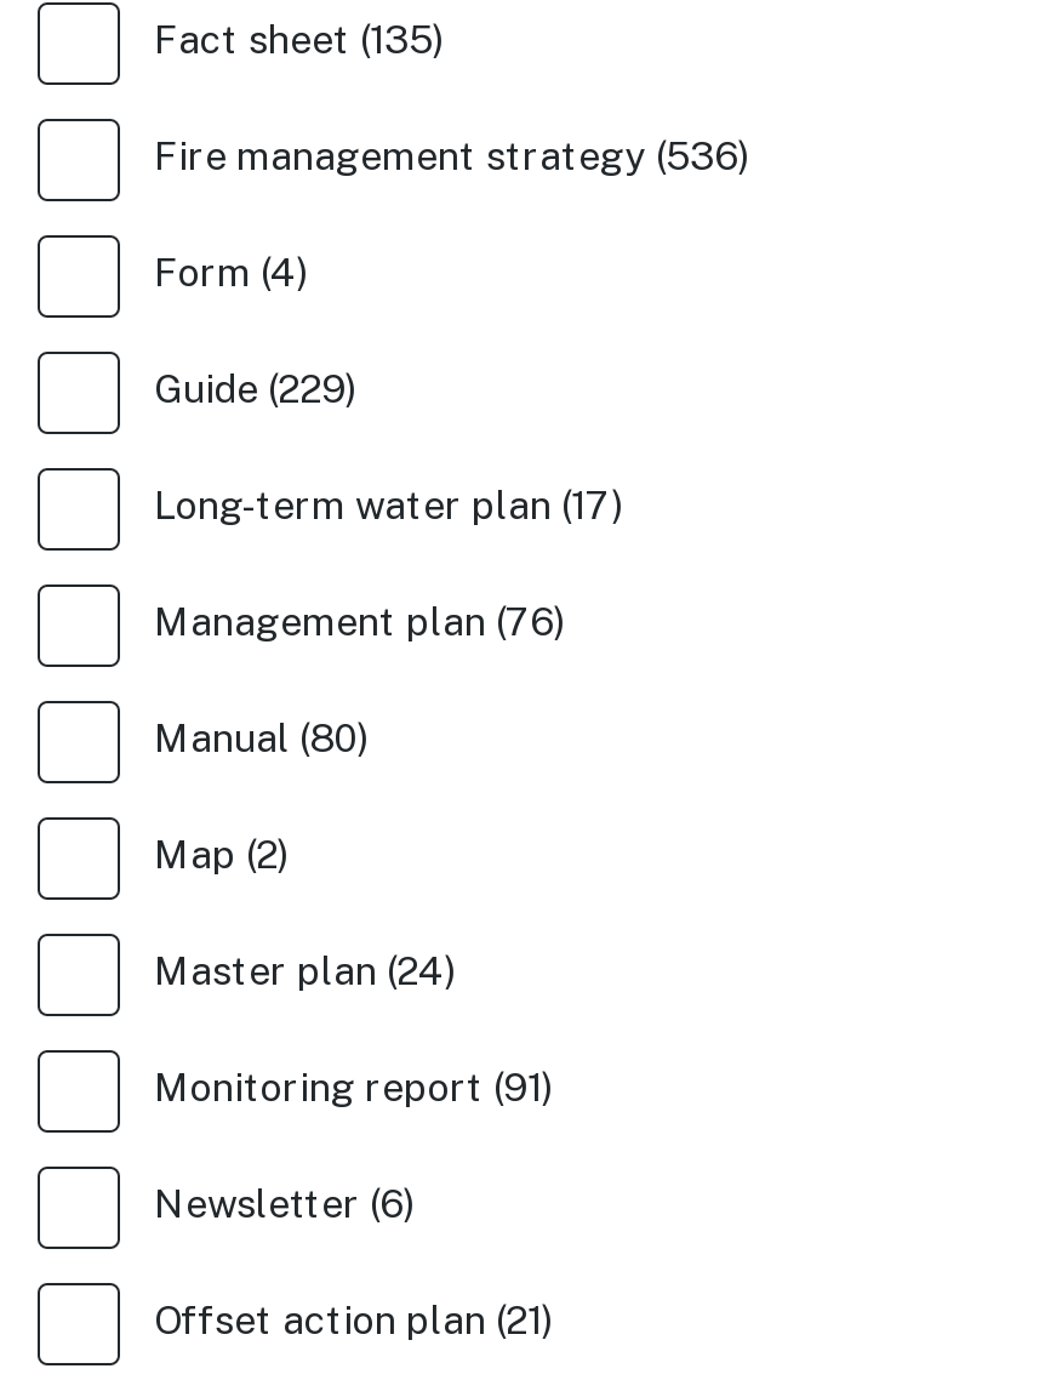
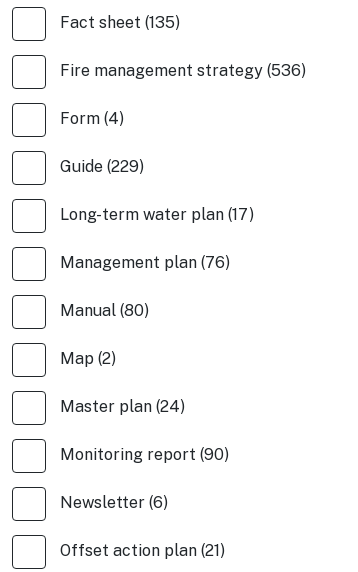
[154,1065,554,1111] Monitoring report (91) -> [60,445,229,464] Monitoring report (90)

